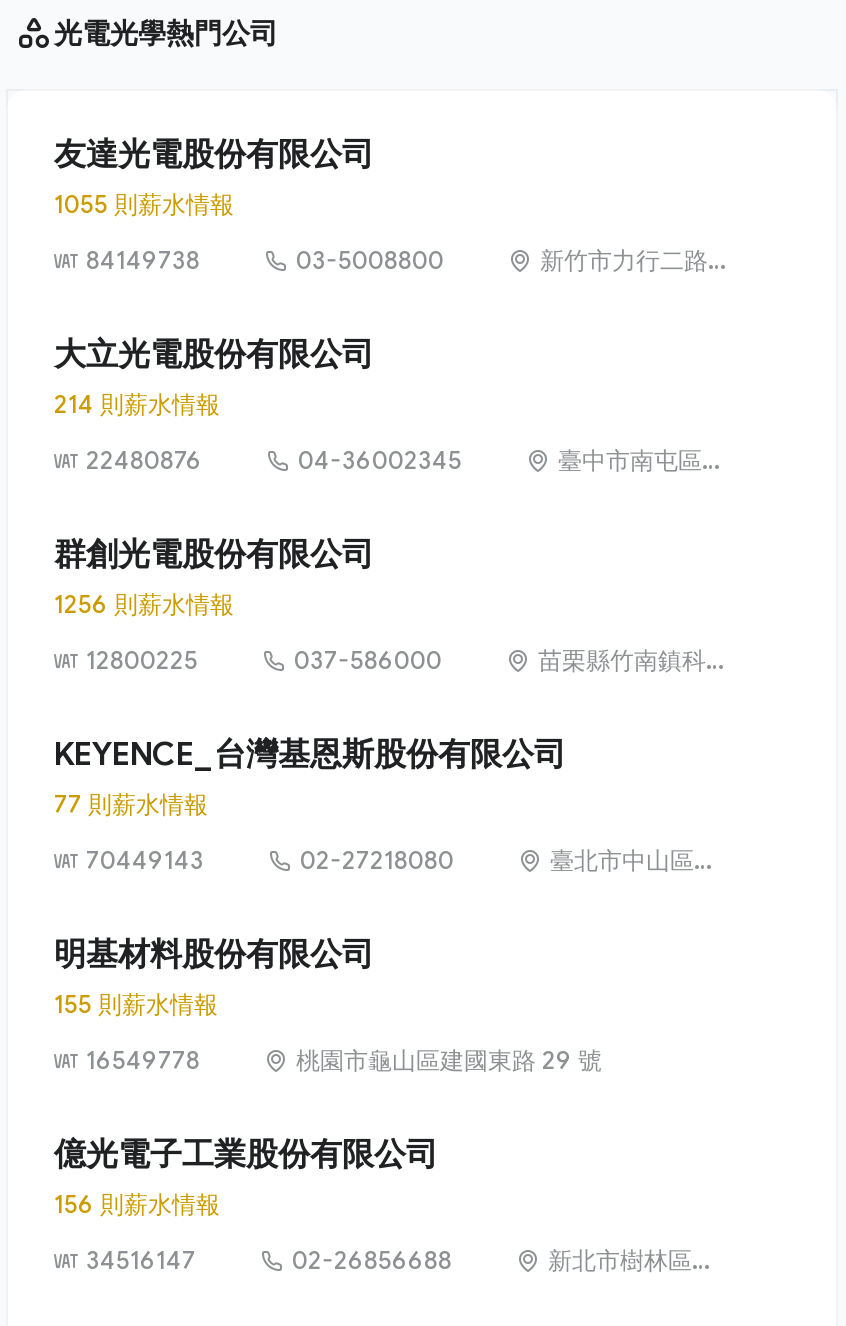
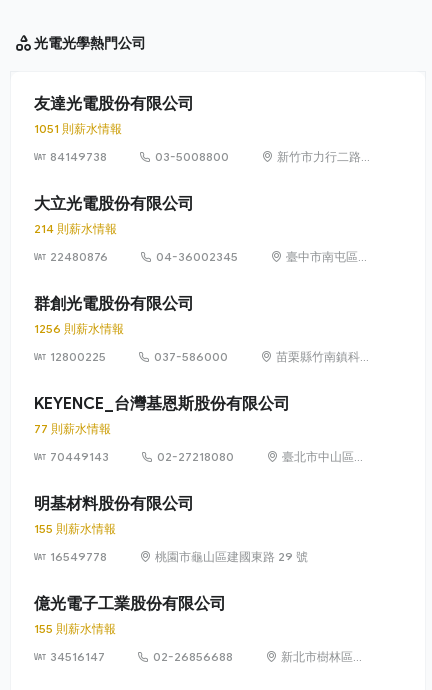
[54,189,234,219] 1055 則薪水情報 -> [34,121,122,136] 1051 則薪水情報
[54,1189,220,1219] 156 則薪水情報 -> [34,621,116,636] 155 則薪水情報

